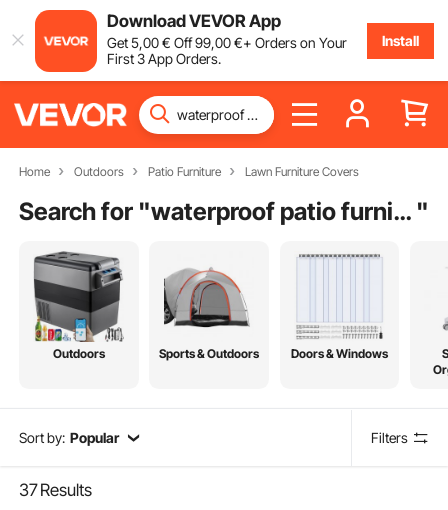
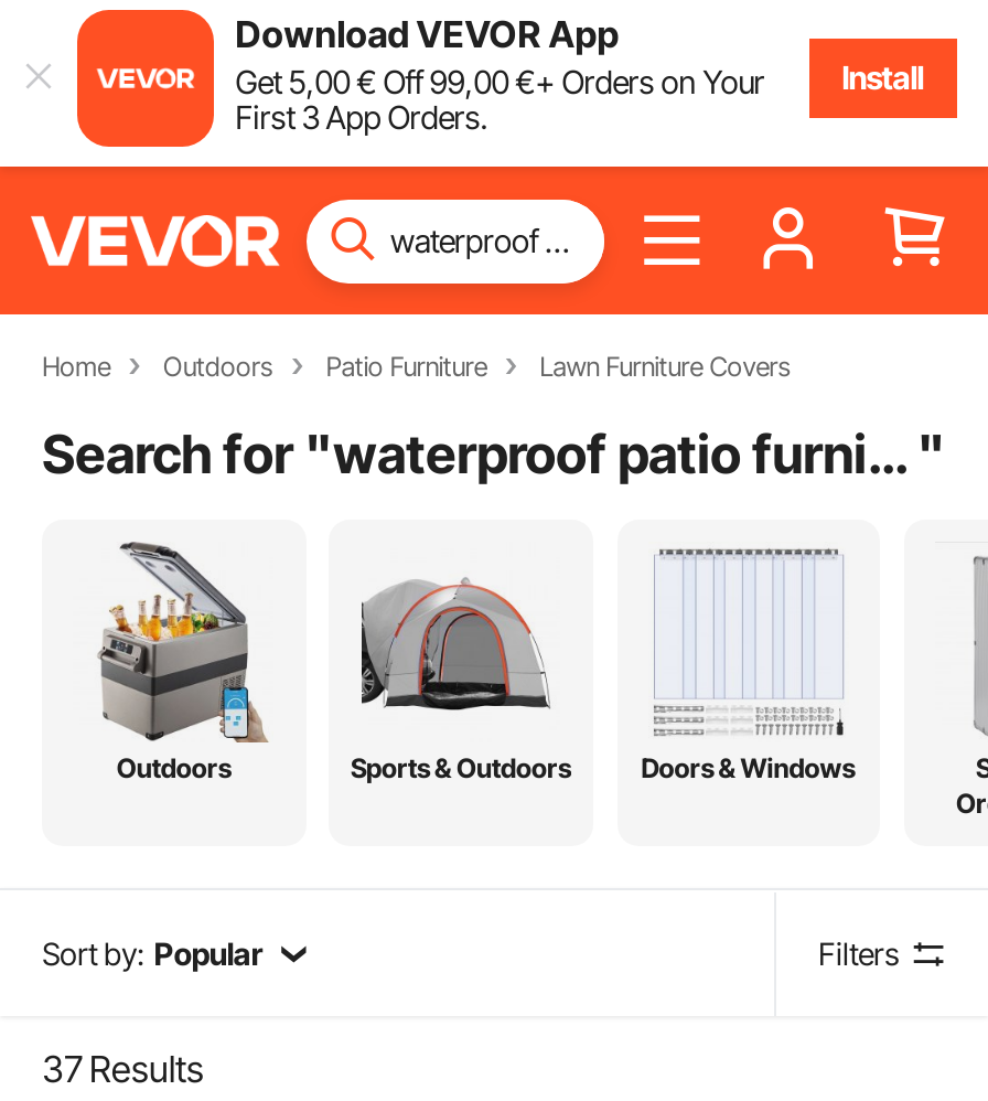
[33,253,124,343] [image] -> [75,548,271,745] [image]

